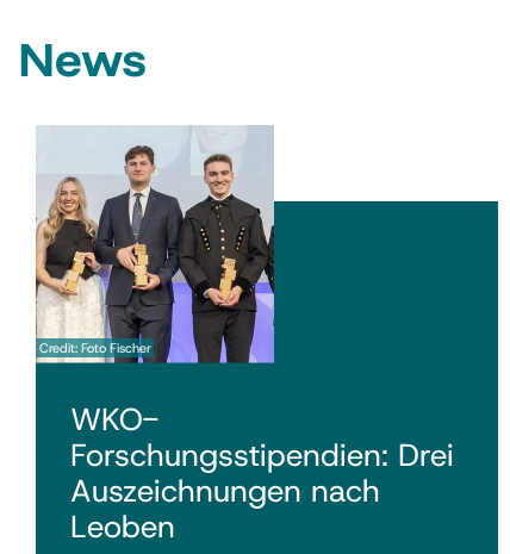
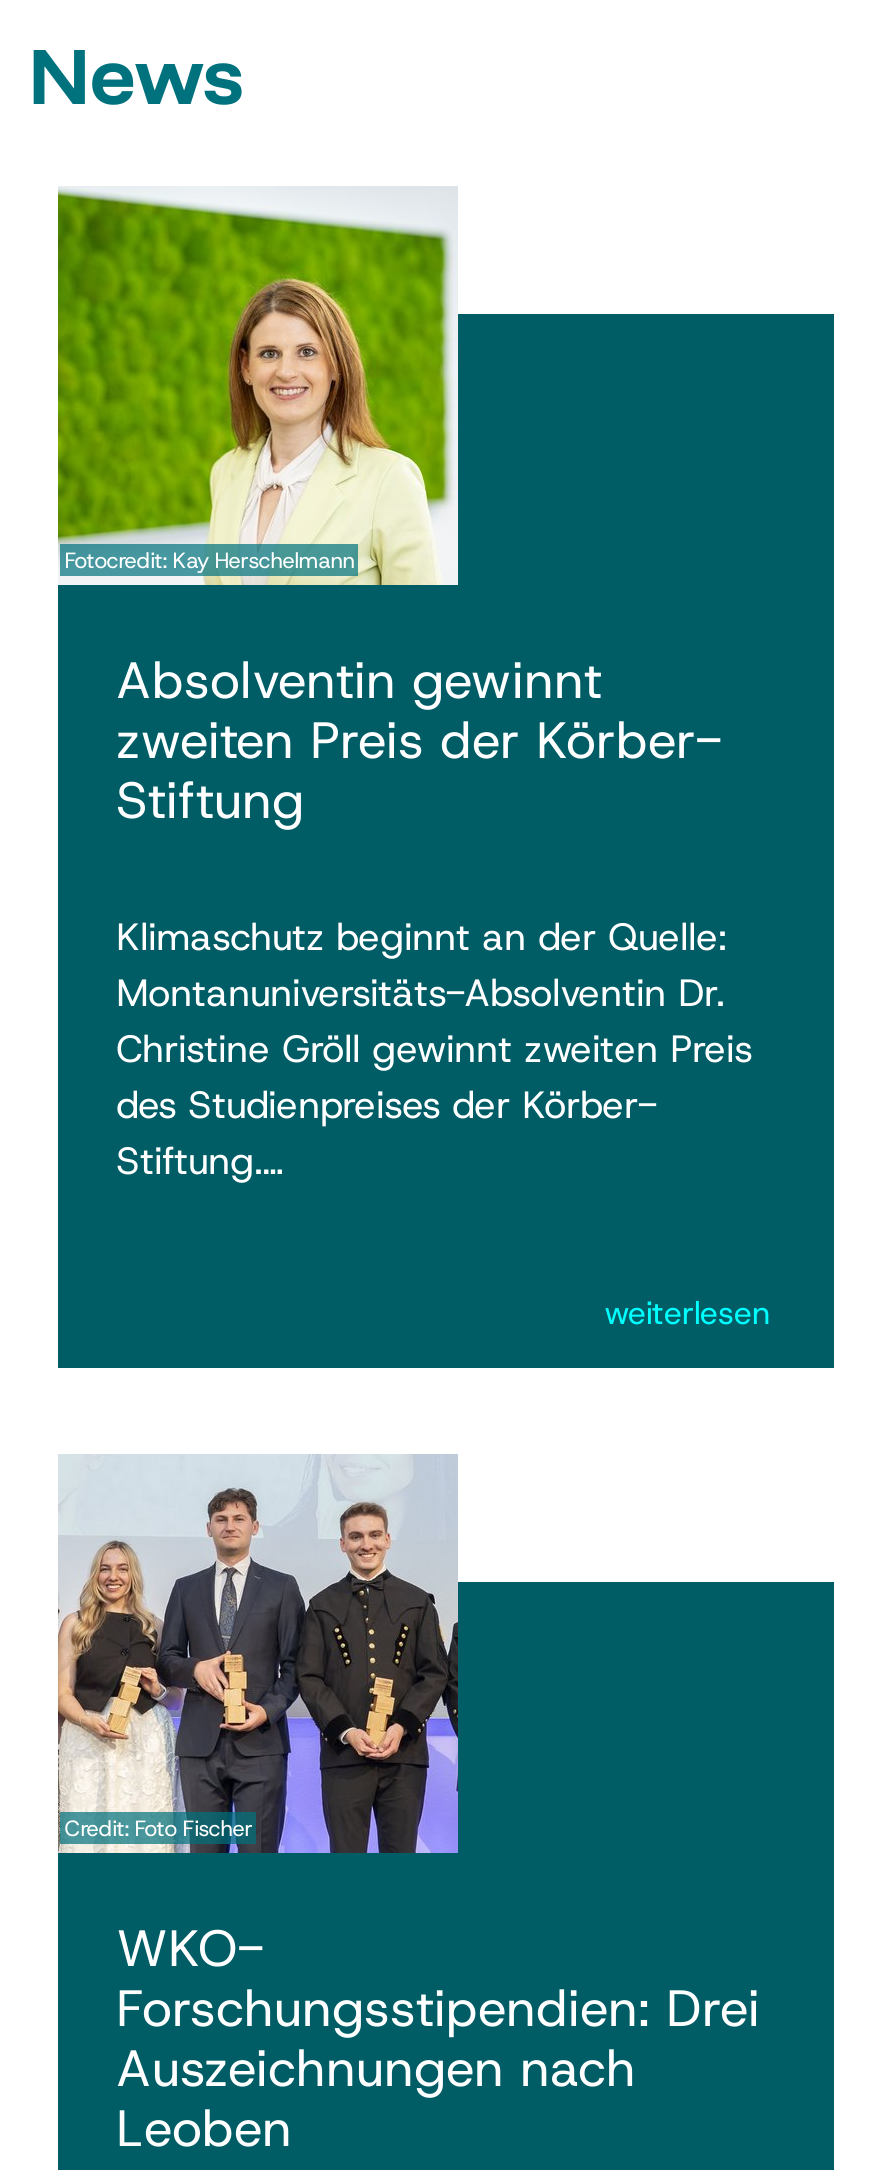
none -> [56,190,770,1334] [image] | Fotocredit: Kay Herschelmann | Absolventin gewinnt | zweiten Preis der Körber- | Stiftung | Klimaschutz beginnt an der Quelle: | Montanuniversitäts-Absolventin Dr. | Christine Gröll gewinnt zweiten Preis | des Studienpreises der Körber- | Stiftung.… | weiterlesen

